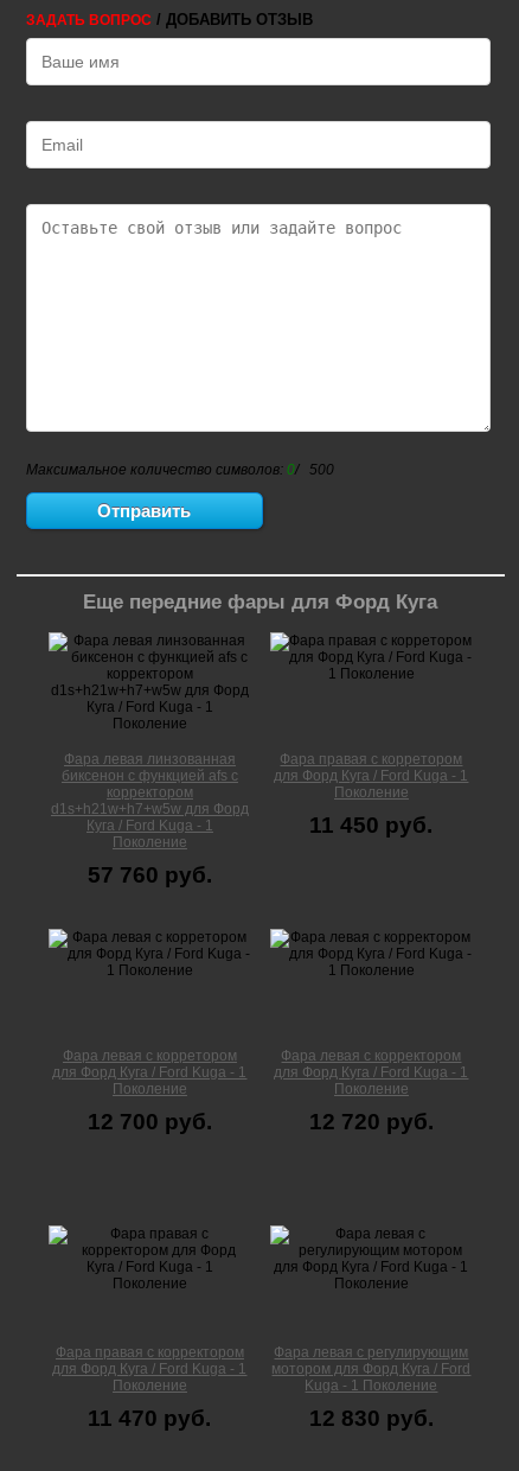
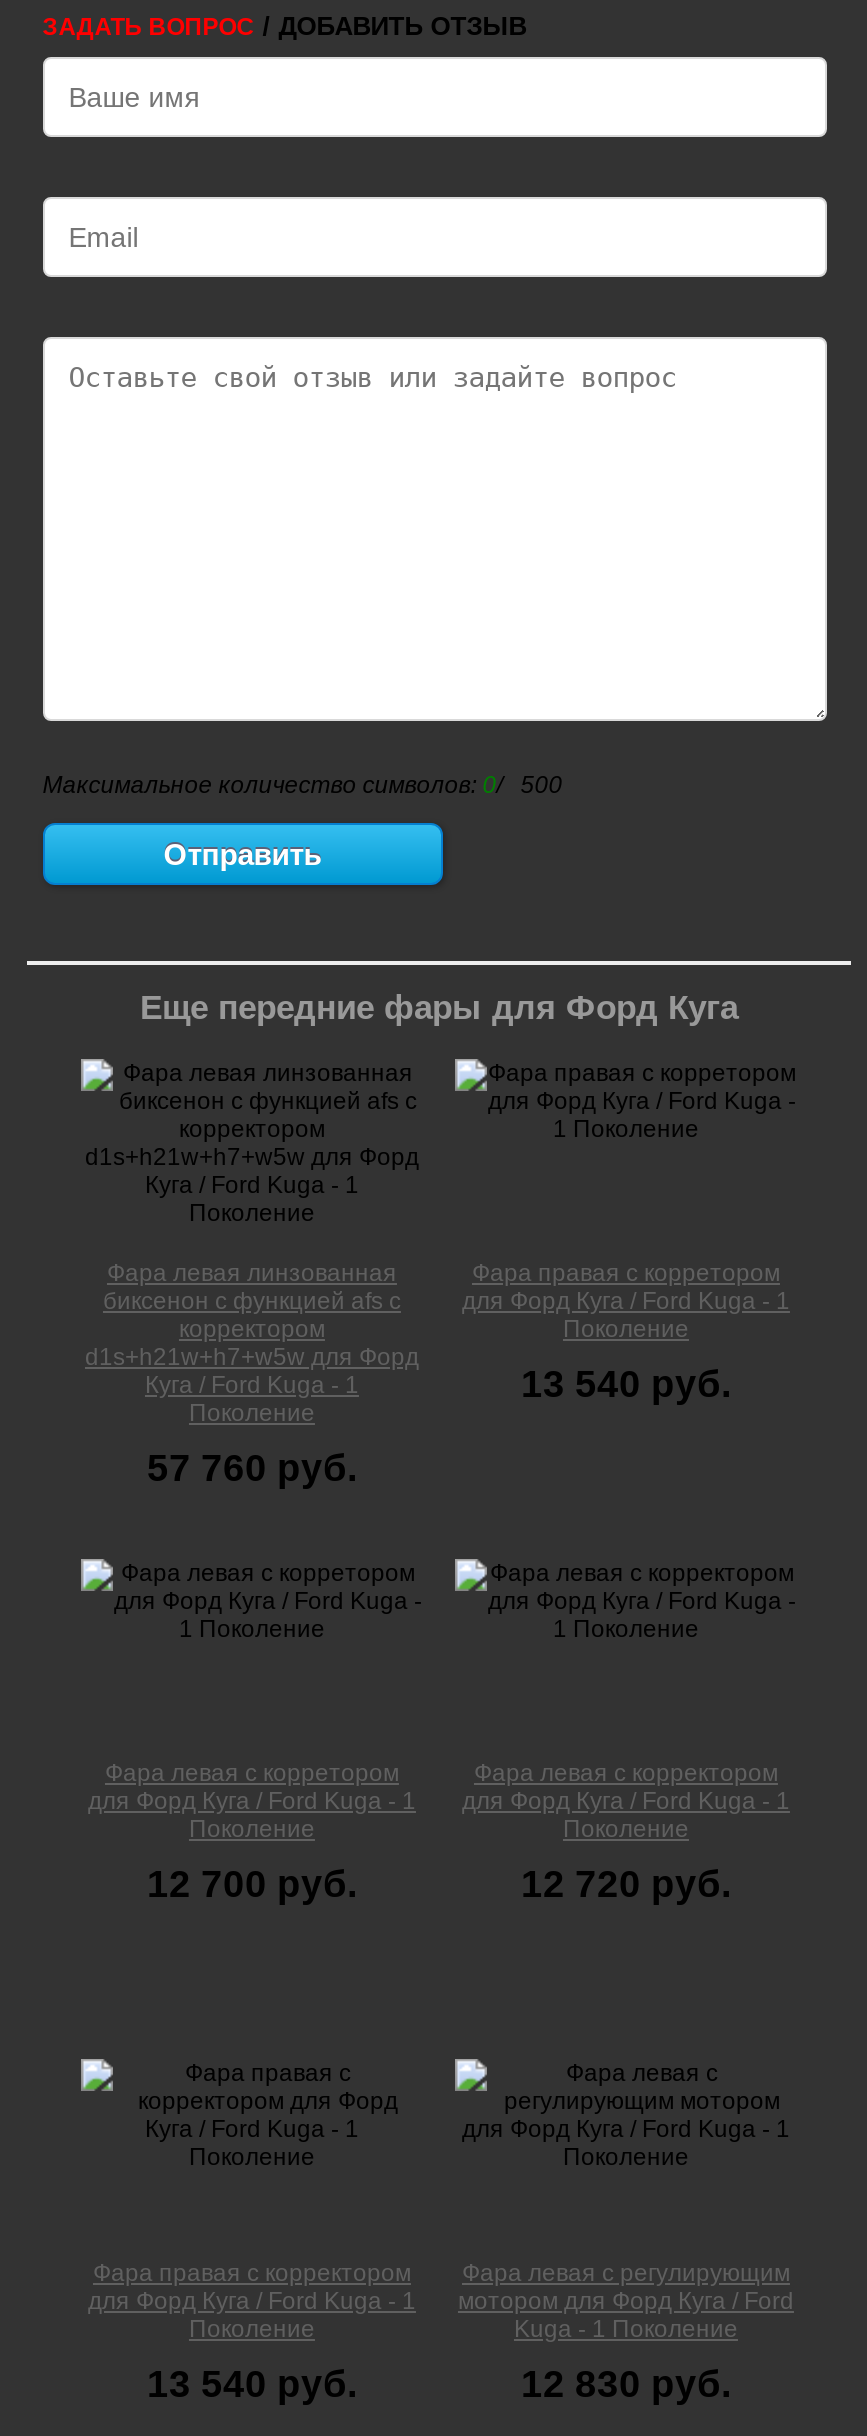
[310,813,433,838] 11 450 руб. -> [521,1364,731,1406] 13 540 руб.
[88,1406,212,1431] 11 470 руб. -> [147,2364,357,2406] 13 540 руб.

